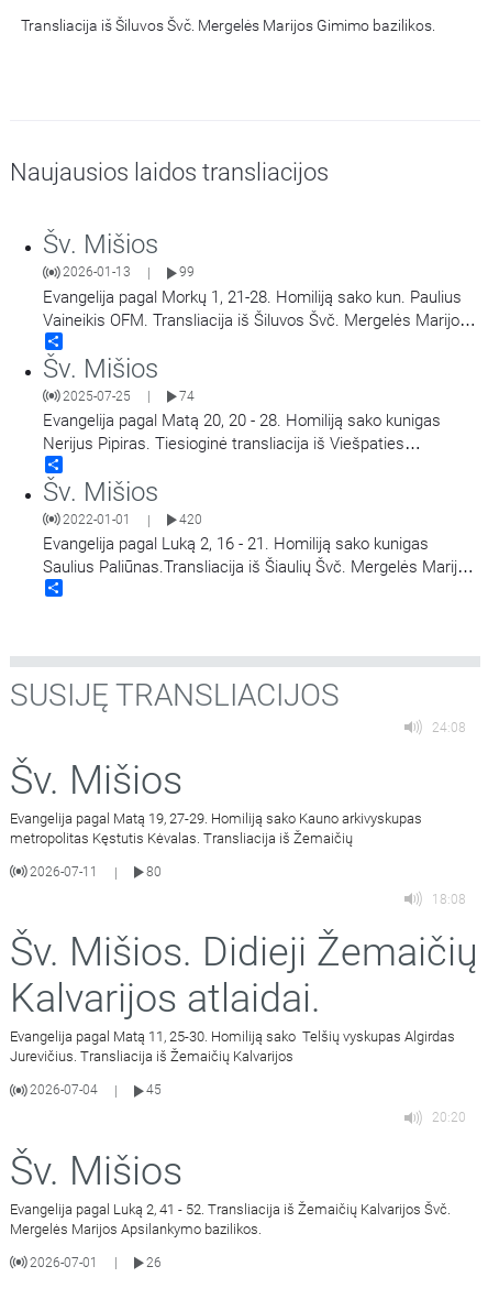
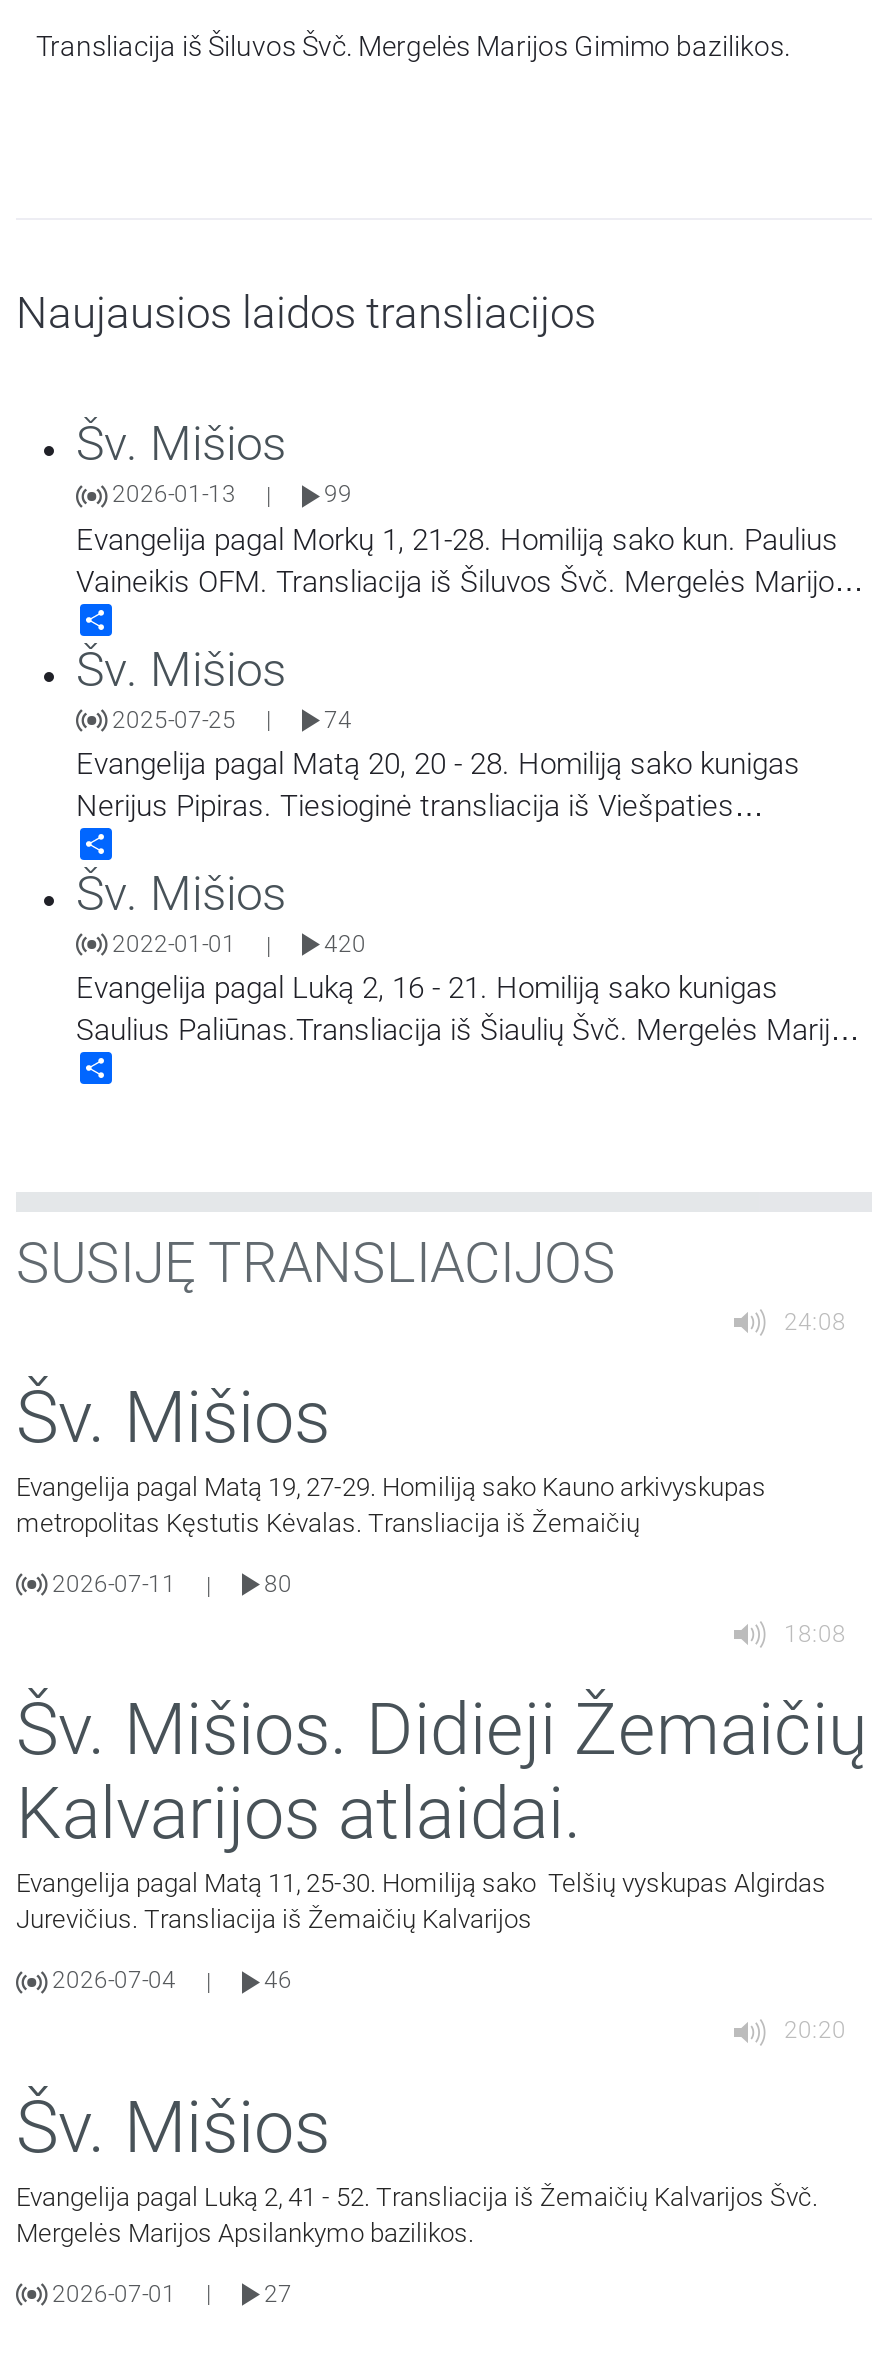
[146,1083,162,1098] 45 -> [264,1967,292,1995] 46
[146,1255,162,1270] 26 -> [264,2280,292,2308] 27

